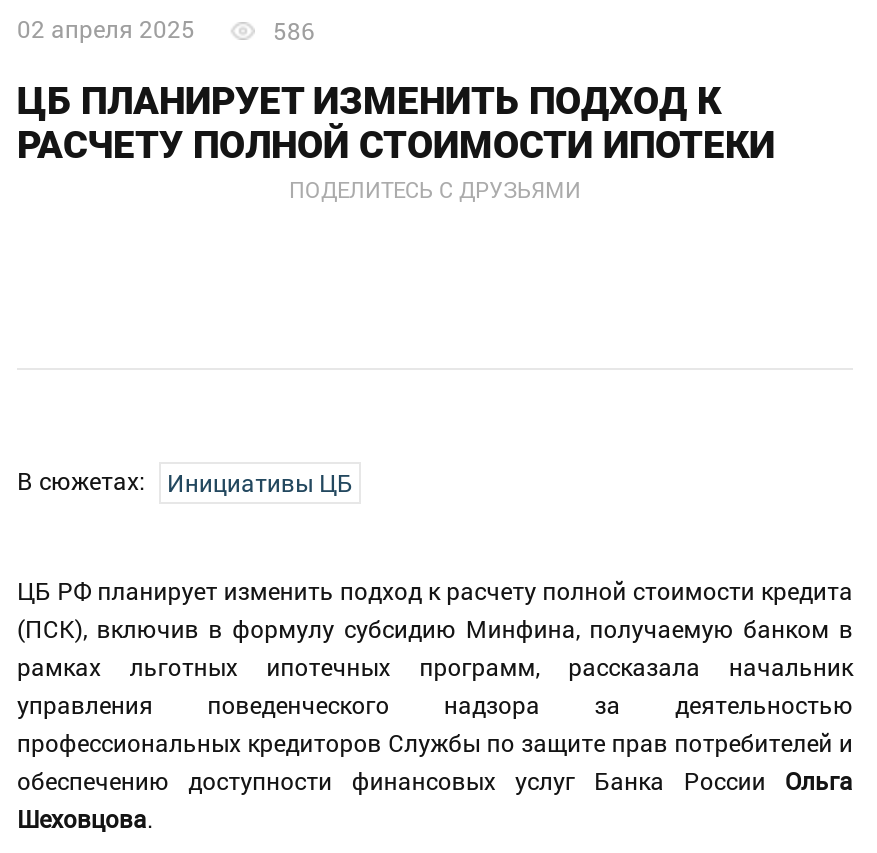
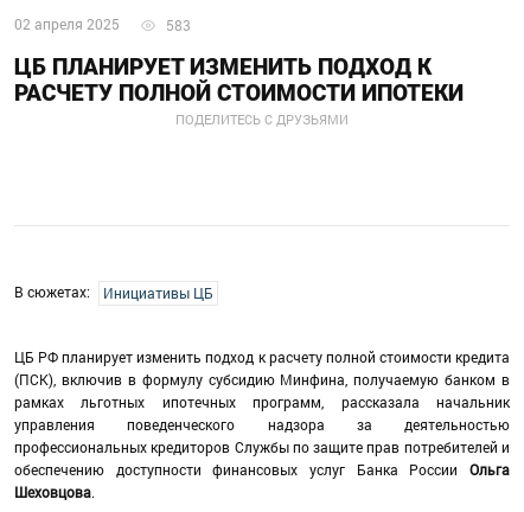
[273,14,315,46] 586 -> [166,16,191,34] 583

